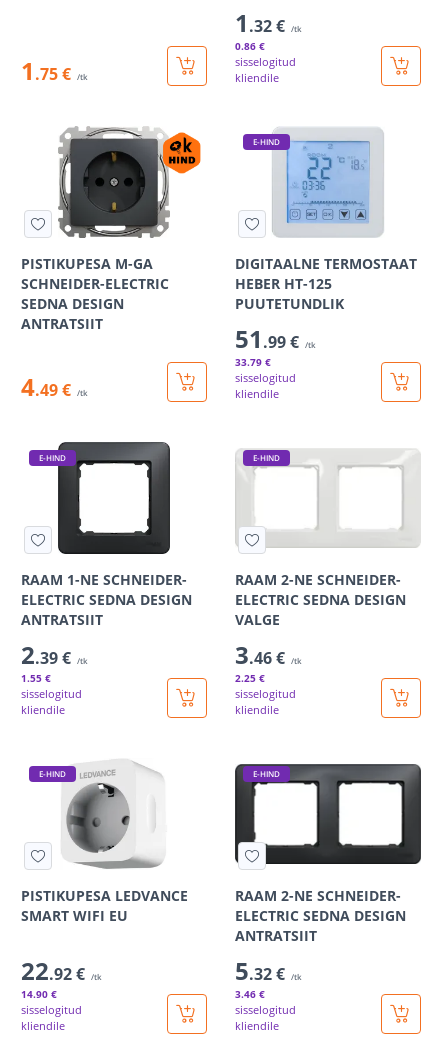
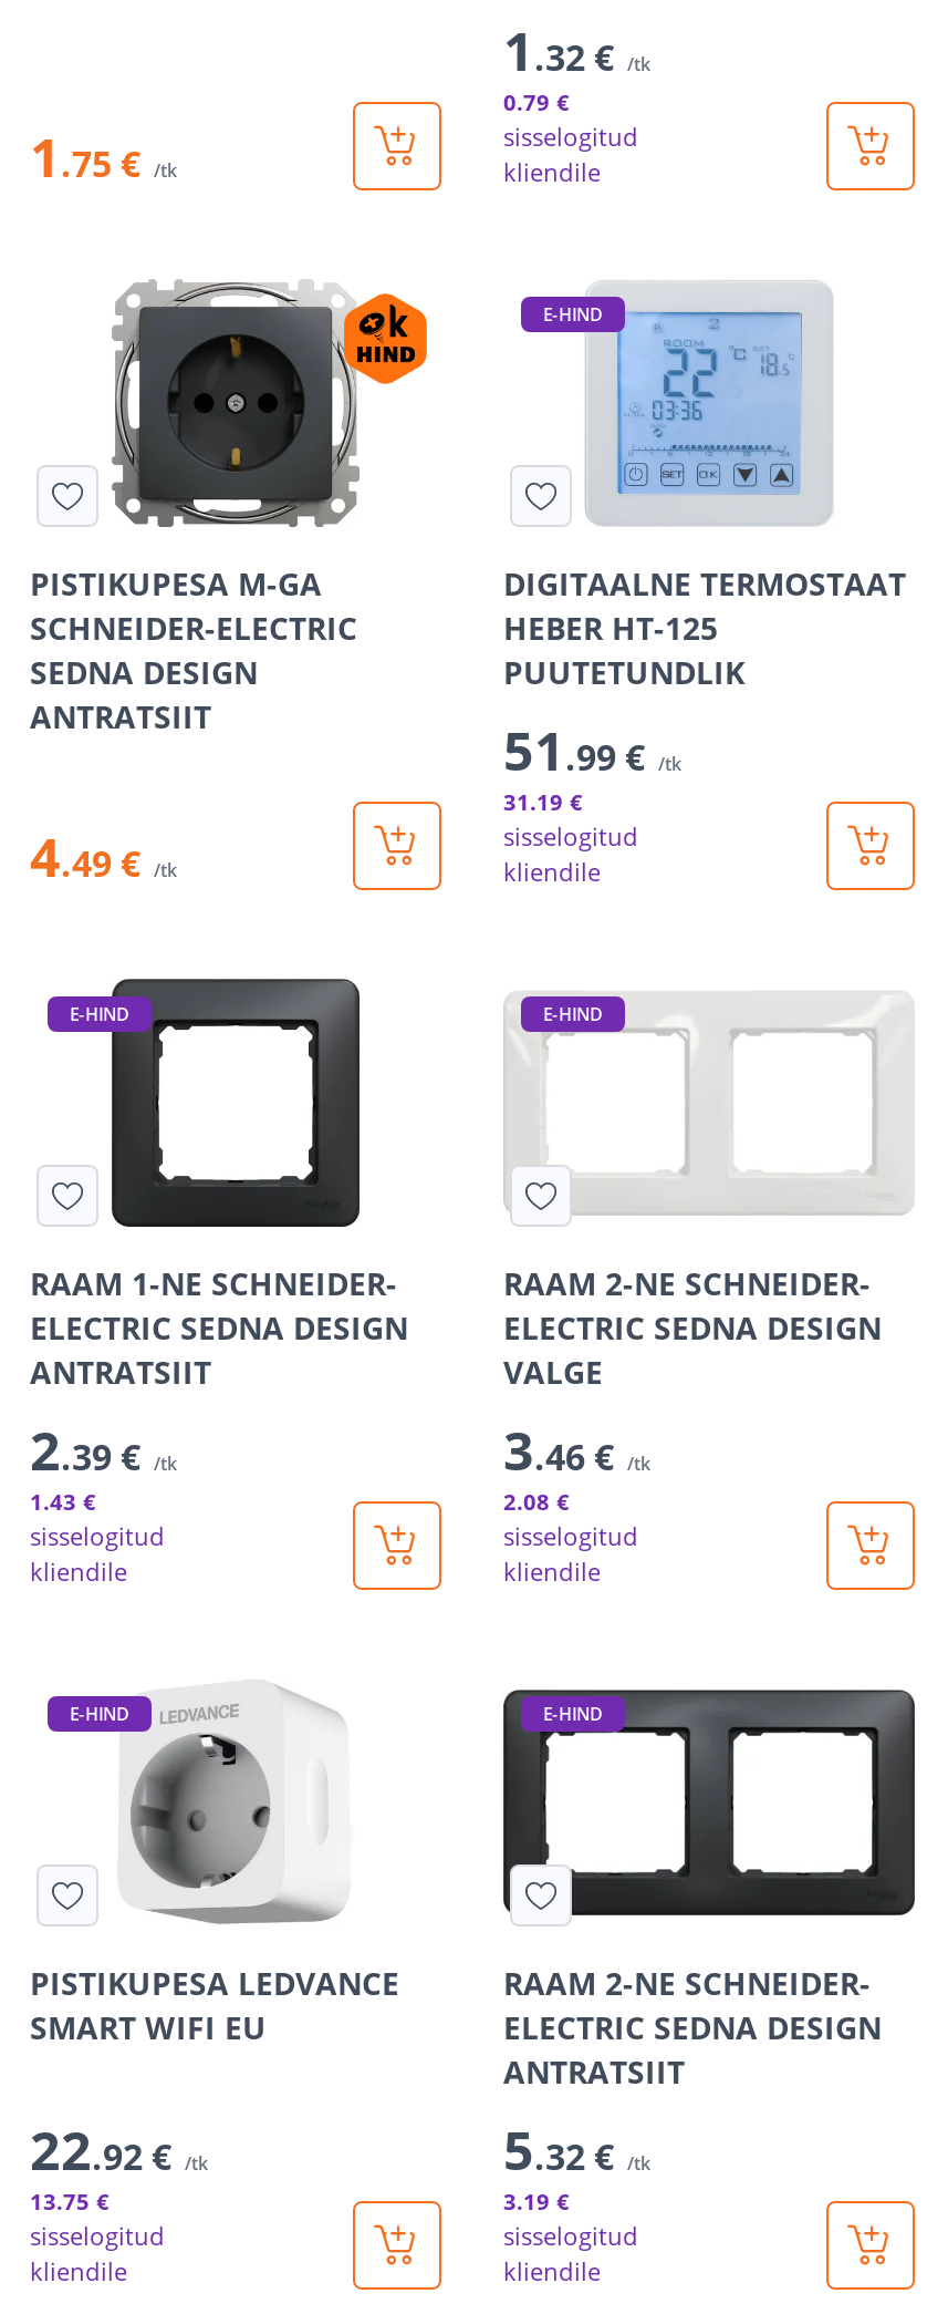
[235,39,265,53] 0.86 € -> [503,86,570,117] 0.79 €
[235,355,271,369] 33.79 € -> [503,786,583,817] 31.19 €
[21,671,51,685] 1.55 € -> [30,1486,96,1517] 1.43 €
[235,671,265,685] 2.25 € -> [503,1486,570,1517] 2.08 €
[21,987,57,1001] 14.90 € -> [30,2186,110,2217] 13.75 €
[235,987,265,1001] 3.46 € -> [503,2186,570,2217] 3.19 €

